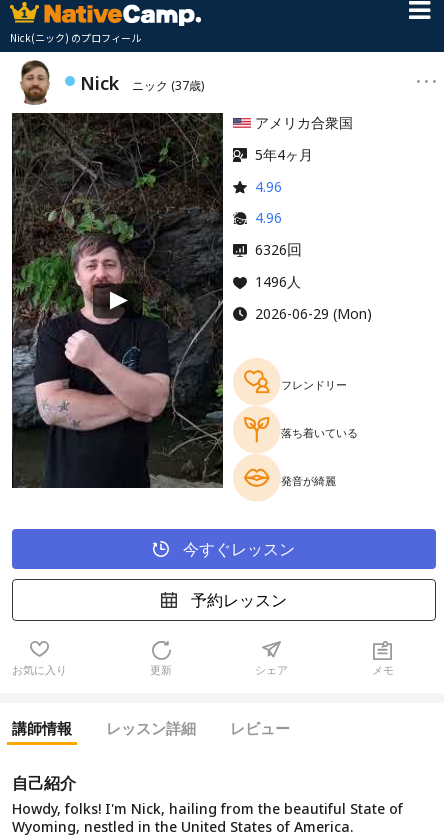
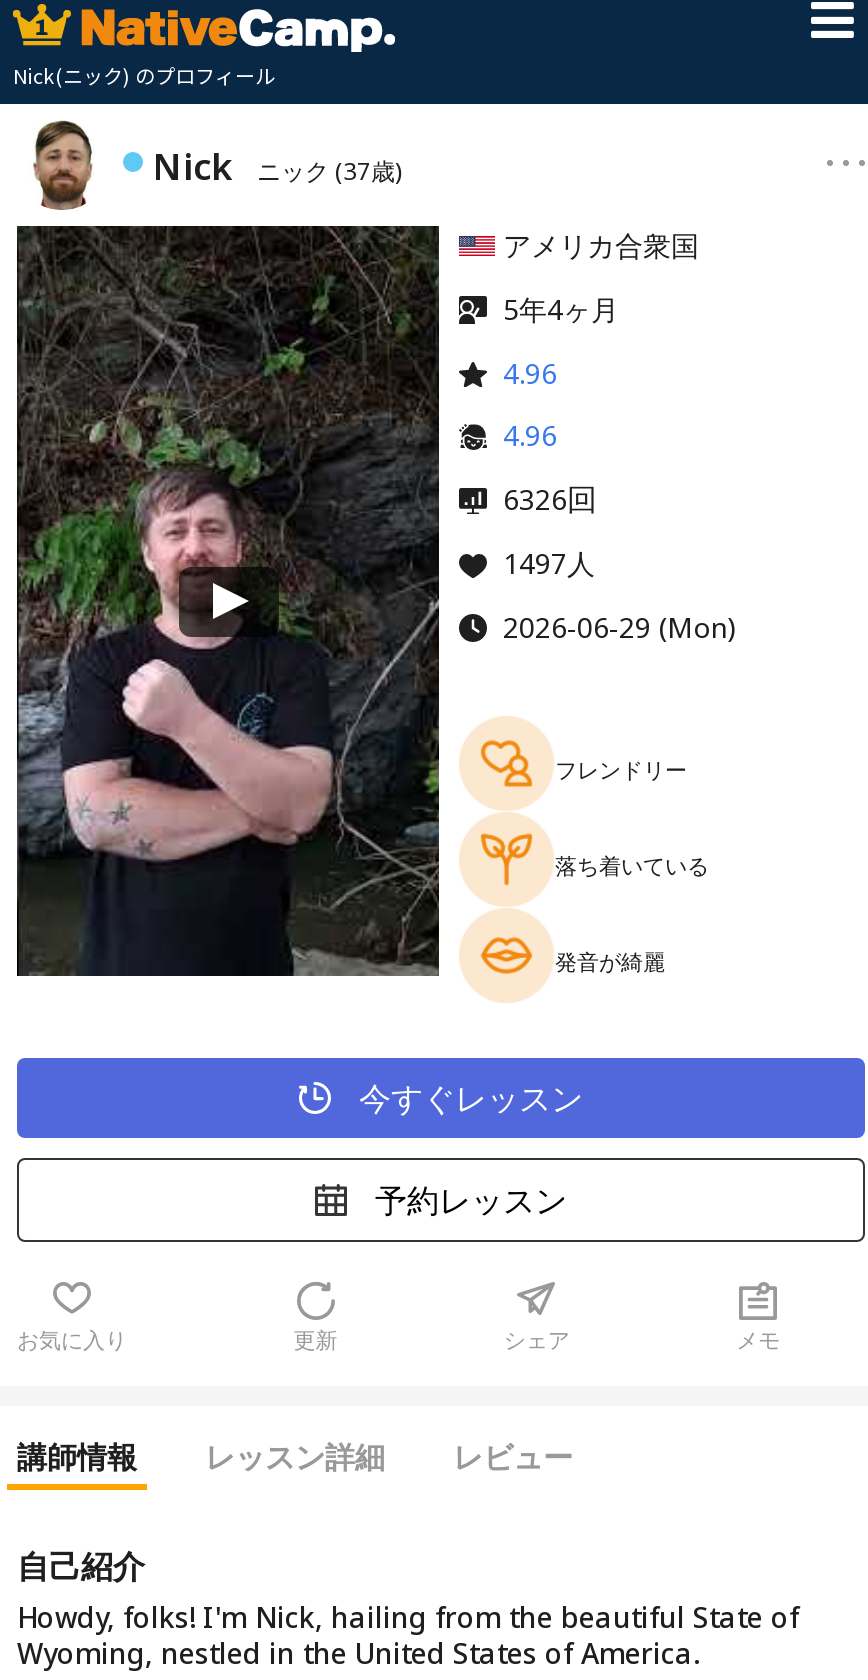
[255,272,301,291] 1496人 -> [503,544,595,582] 1497人

